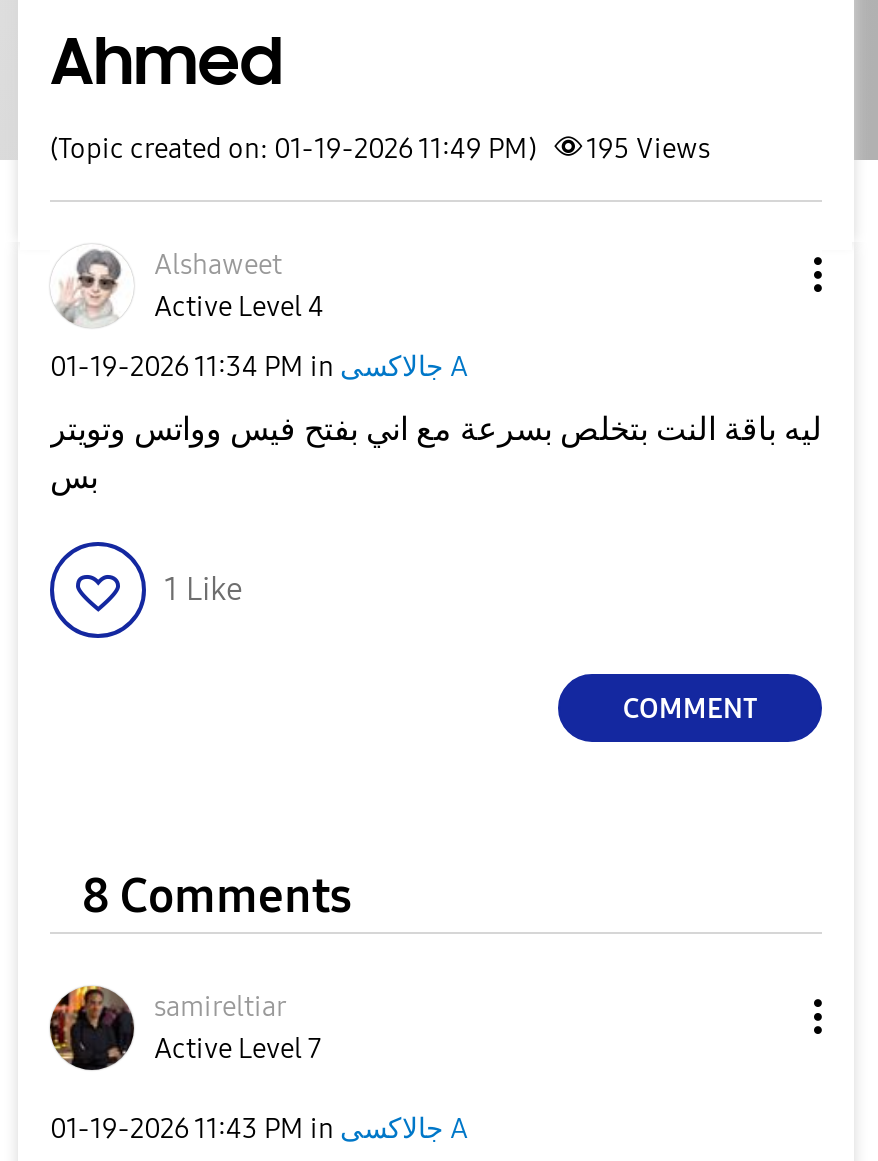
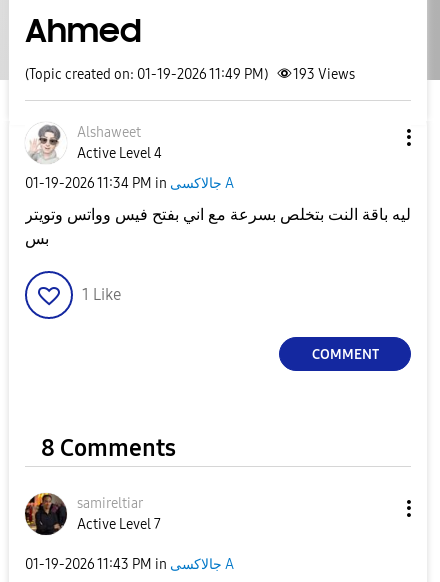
[50,132,710,166] (Topic created on: 01-19-2026 11:49 PM) 195 Views -> [25,66,355,83] (Topic created on: 01-19-2026 11:49 PM) 193 Views

